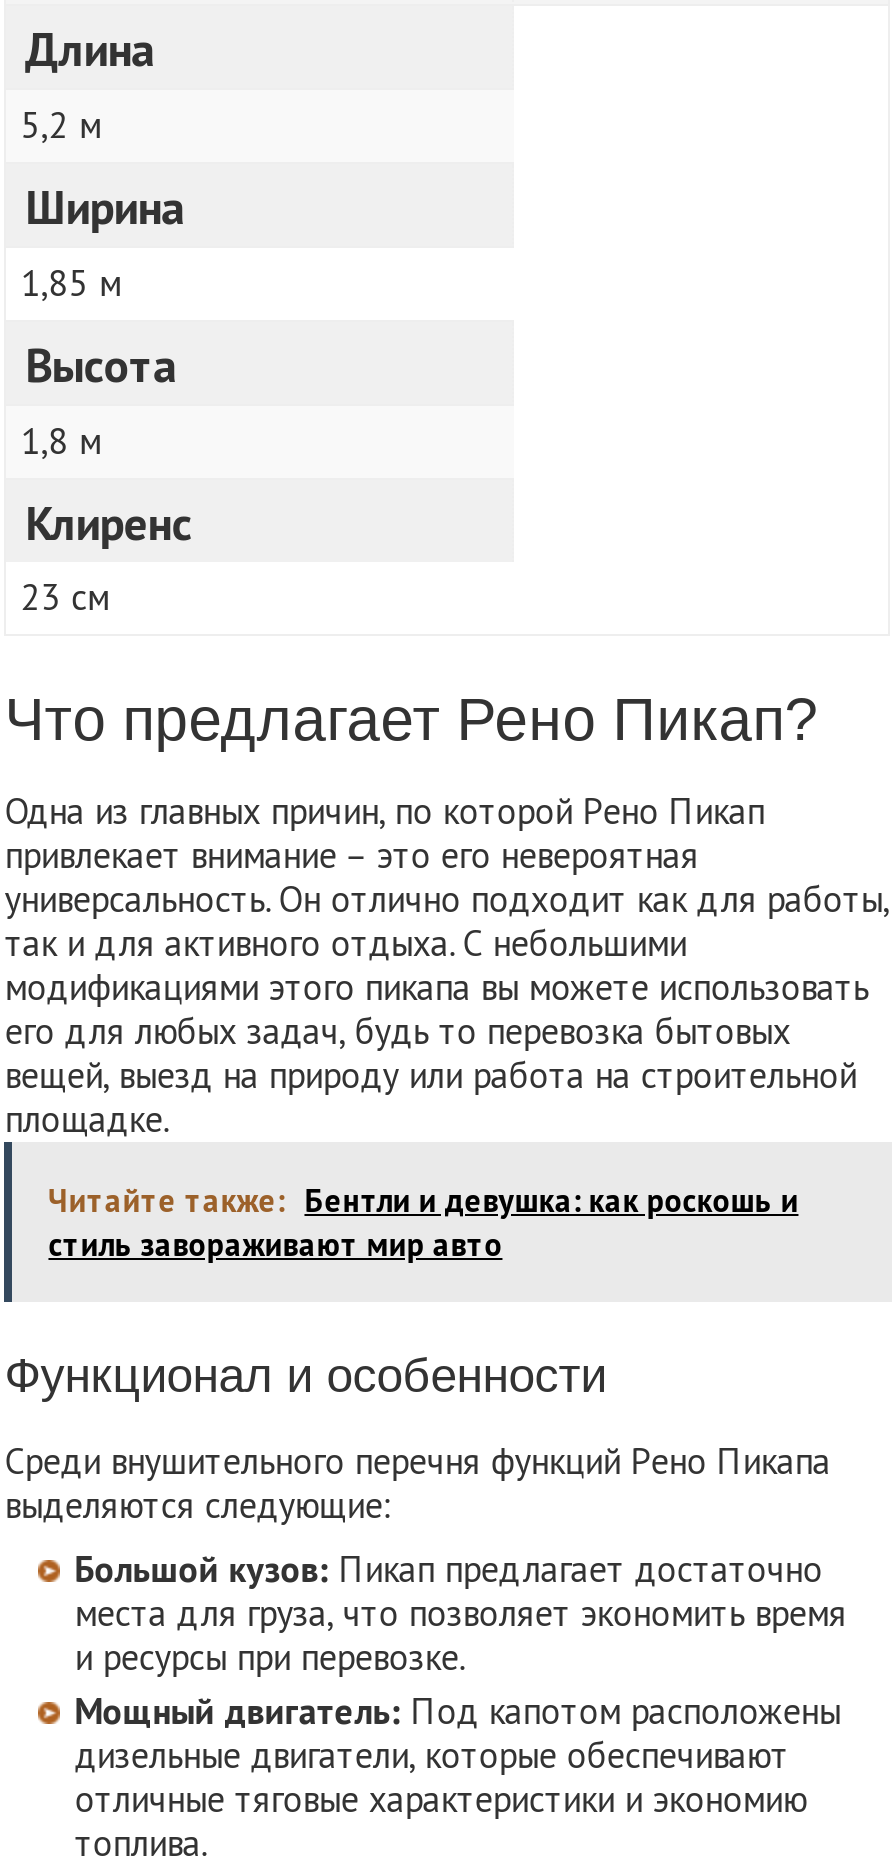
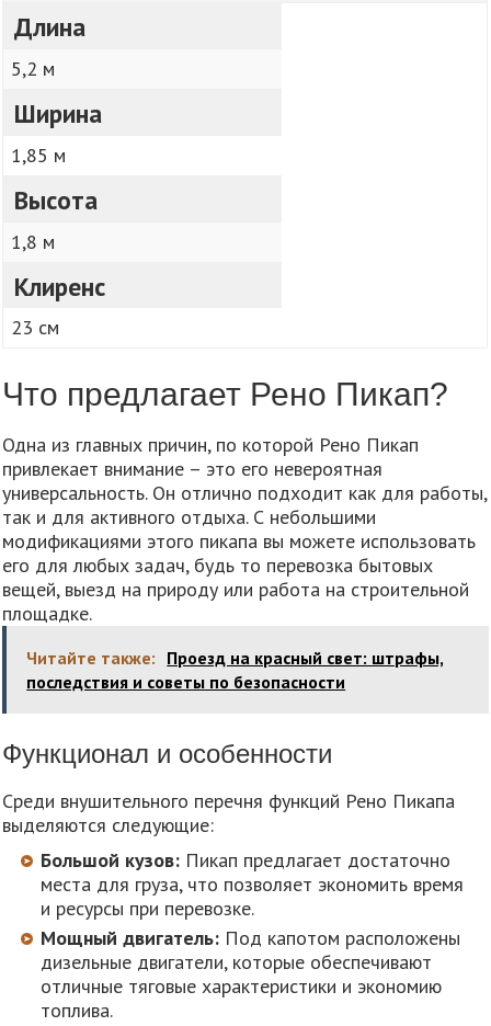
[48,1181,798,1265] Читайте также: Бентли и девушка: как роскошь и | стиль завораживают мир авто -> [27,647,444,693] Читайте также: Проезд на красный свет: штрафы, | последствия и советы по безопасности

